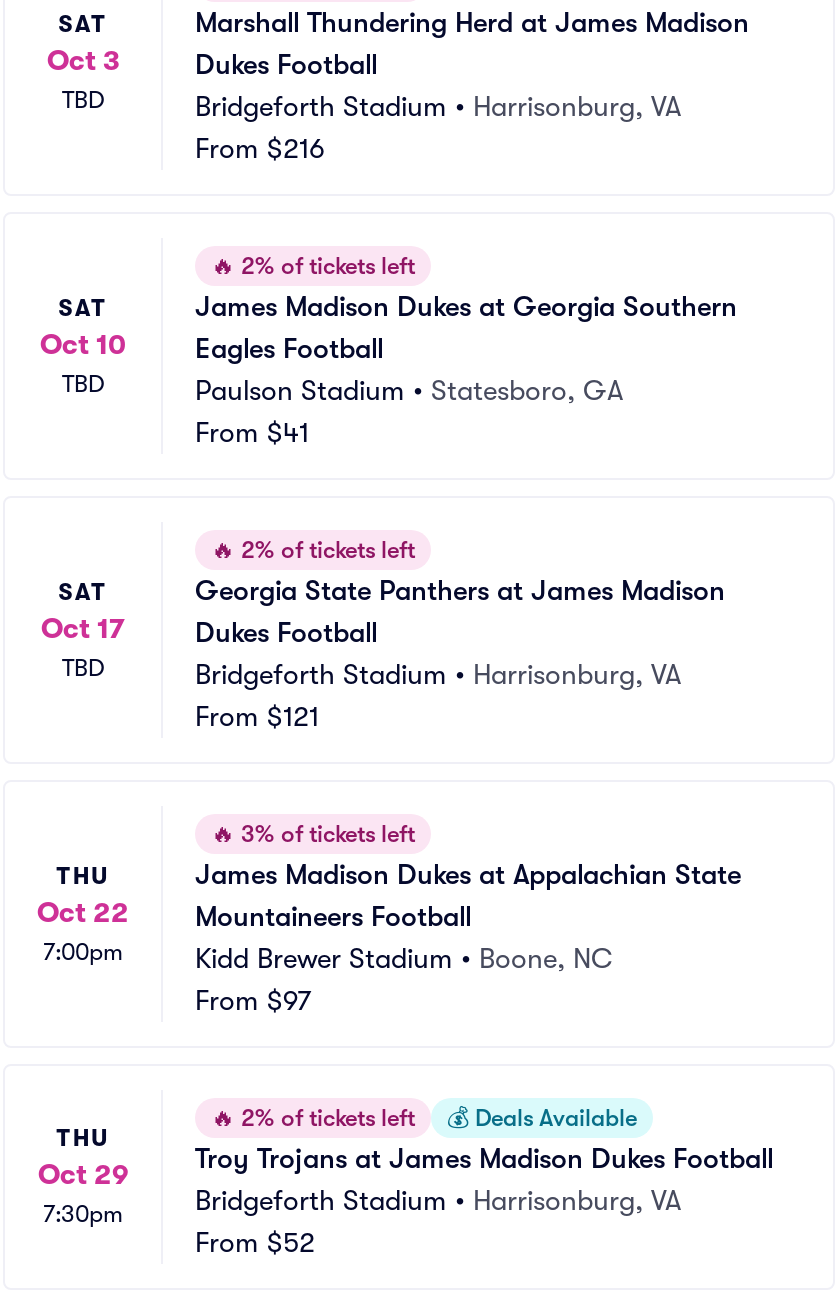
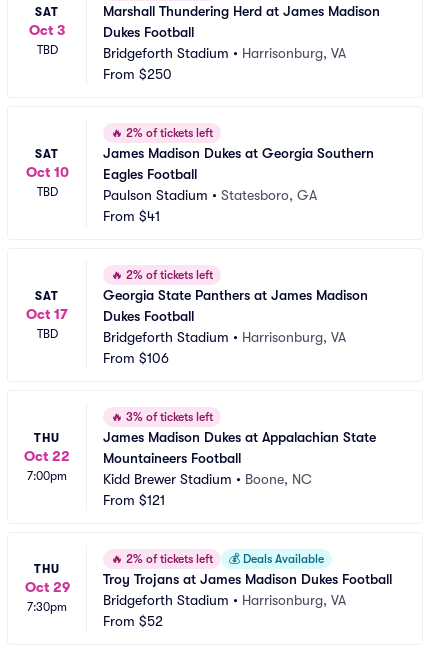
[195,132,325,164] From $216 -> [103,66,172,82] From $250
[195,700,319,732] From $121 -> [103,350,169,366] From $106
[195,984,311,1016] From $97 -> [103,492,165,508] From $121

